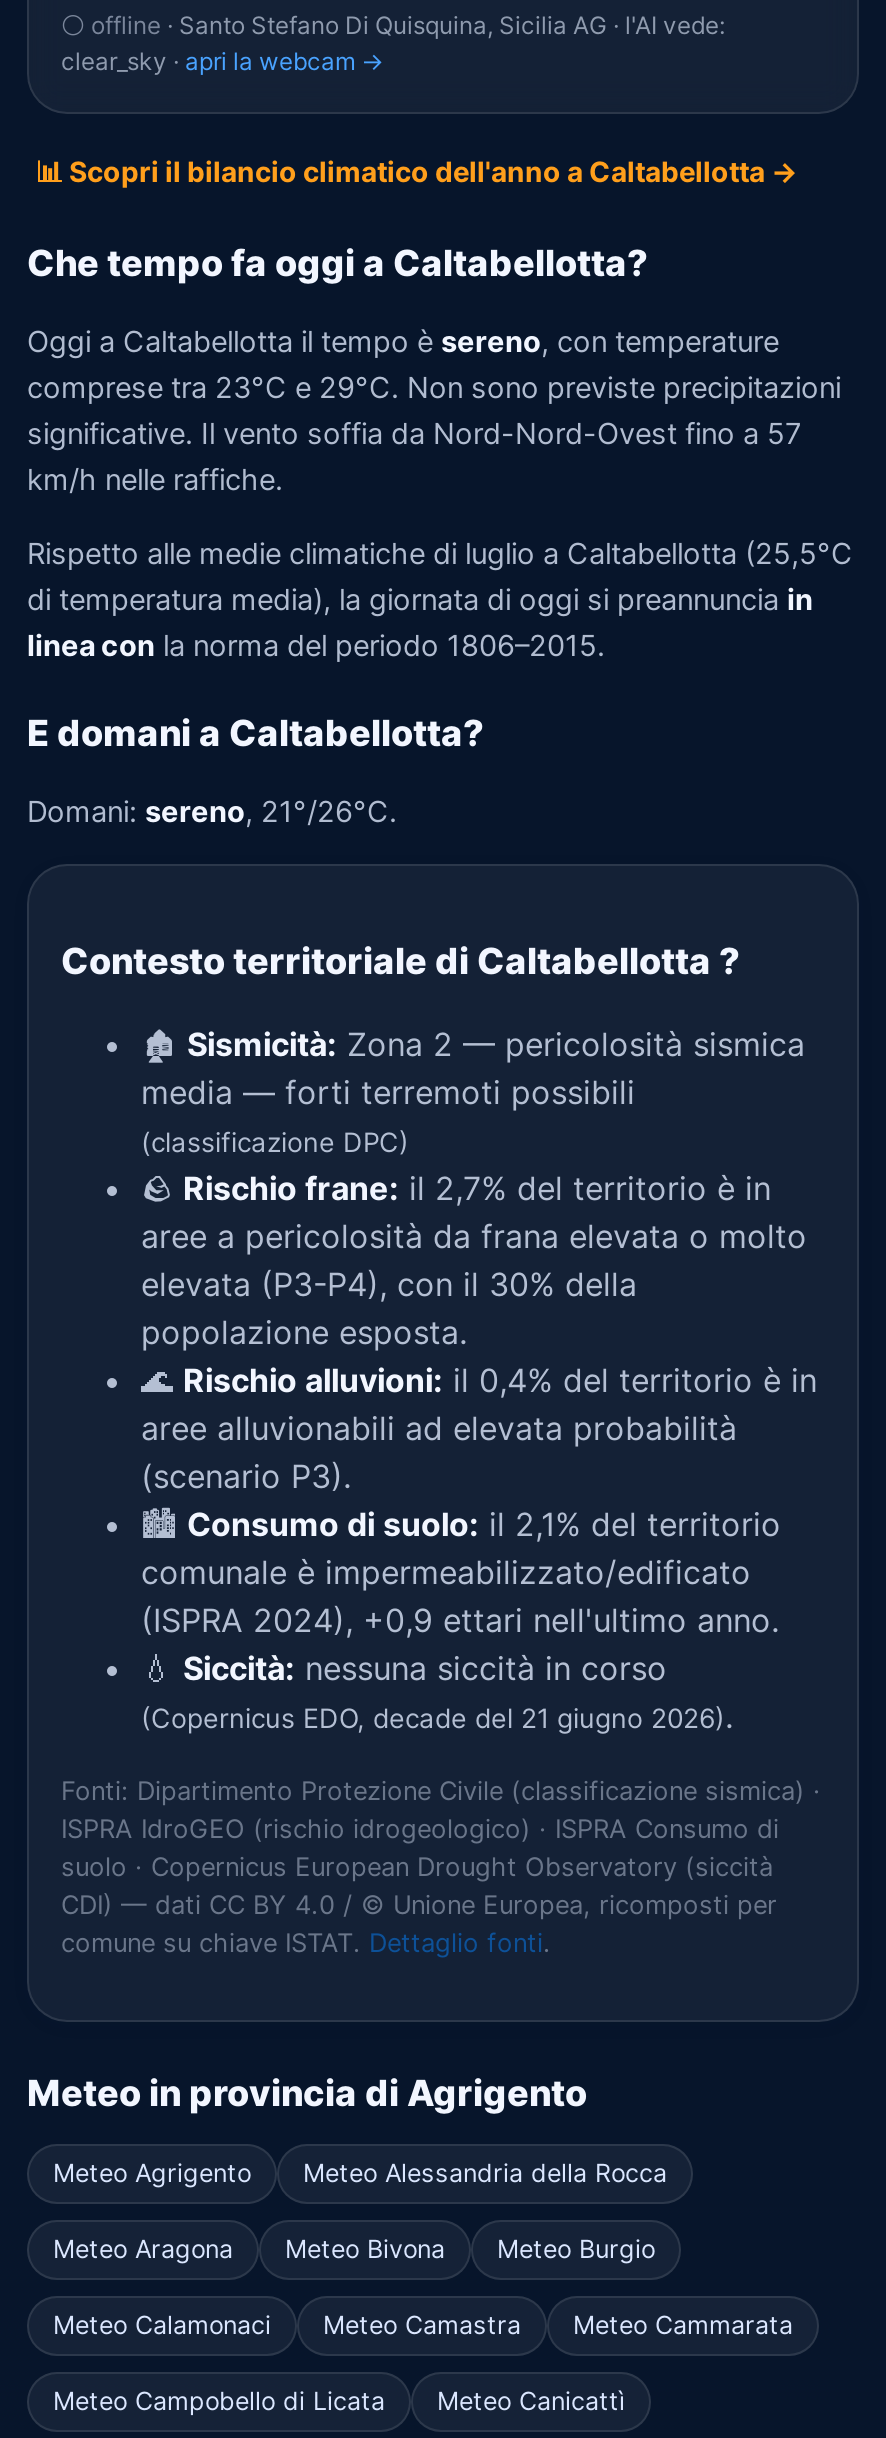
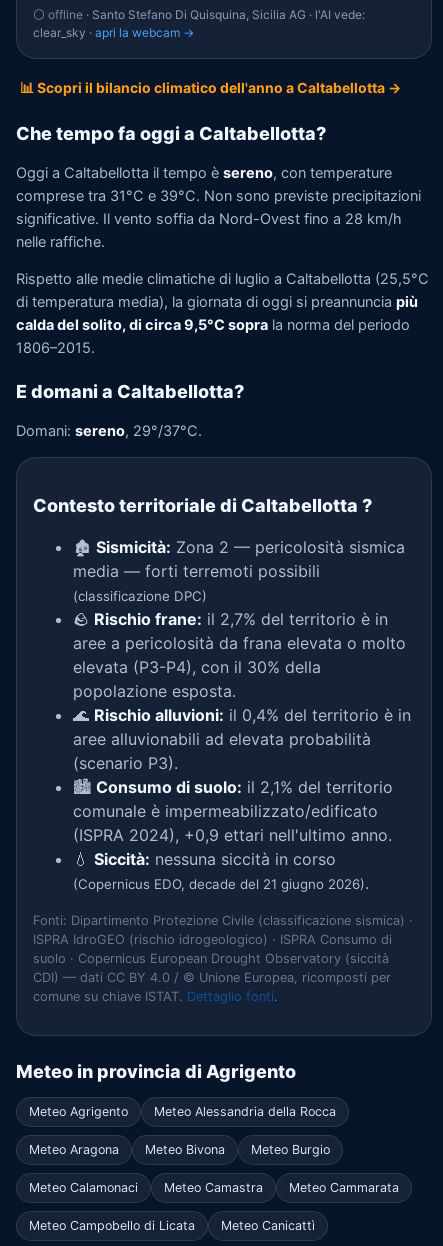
[27,369,841,497] comprese tra 23°C e 29°C. Non sono previste precipitazioni | significative. Il vento soffia da Nord-Nord-Ovest fino a 57 | km/h nelle raffiche. -> [16,186,421,250] comprese tra 31°C e 39°C. Non sono previste precipitazioni | significative. Il vento soffia da Nord-Ovest fino a 28 km/h | nelle raffiche.
[27,582,813,664] di temperatura media), la giornata di oggi si preannuncia in | linea con la norma del periodo 1806–2015. -> [16,293,418,357] di temperatura media), la giornata di oggi si preannuncia più | calda del solito, di circa 9,5°C sopra la norma del periodo | 1806–2015.
[27,793,397,829] Domani: sereno, 21°/26°C. -> [16,421,202,439] Domani: sereno, 29°/37°C.

